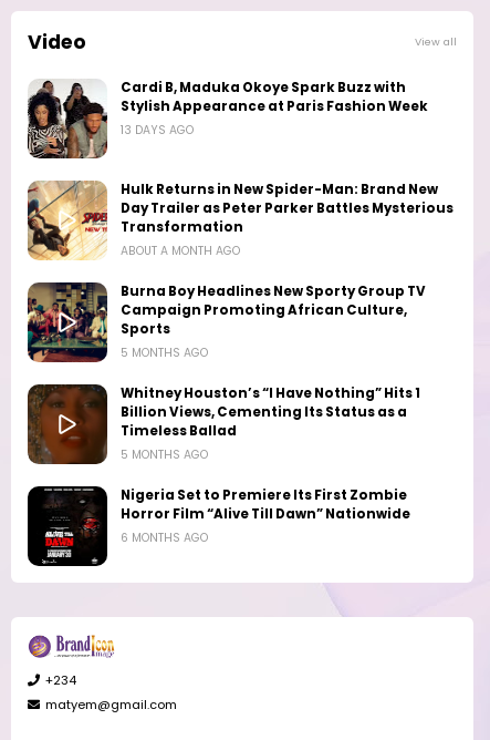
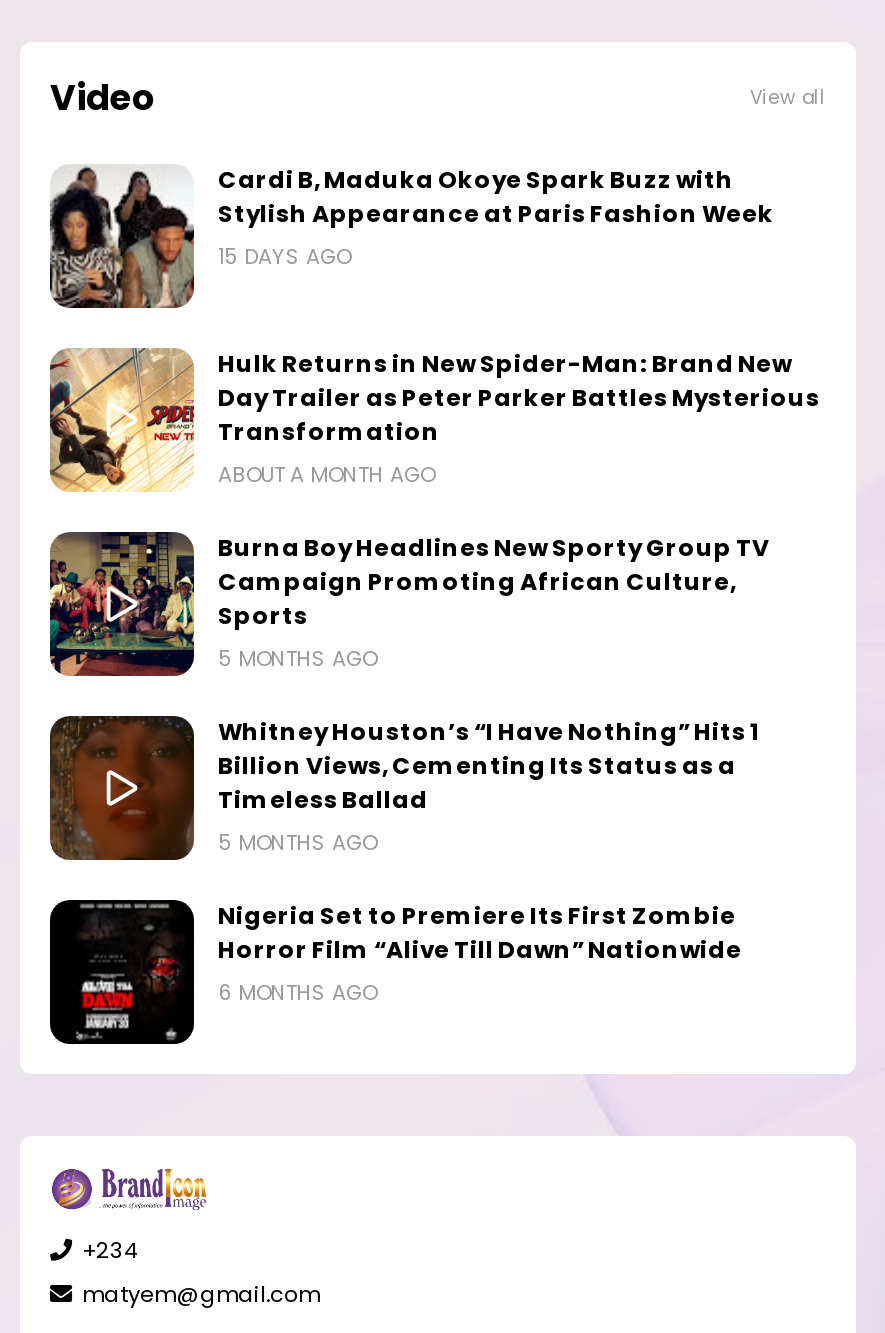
[121,122,194,138] 13 DAYS AGO -> [218,242,350,272] 15 DAYS AGO

